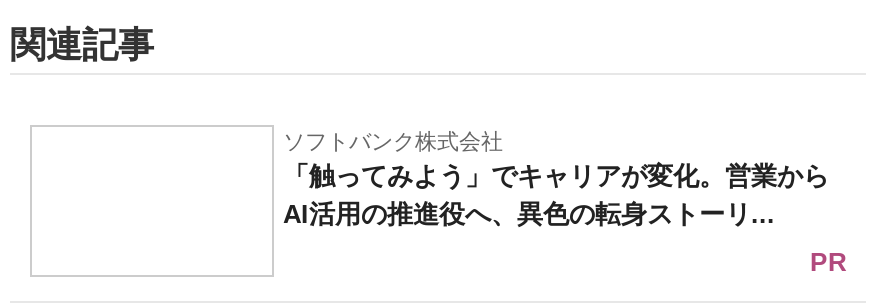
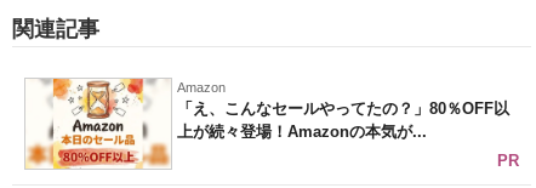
none -> [24,78,171,170] [image]
[283,130,829,230] ソフトバンク株式会社 | 「触ってみよう」でキャリアが変化。営業から | AI活用の推進役へ、異色の転身ストーリ... -> [178,80,510,141] Amazon | 「え、こんなセールやってたの？」80％OFF以 | 上が続々登場！Amazonの本気が...

